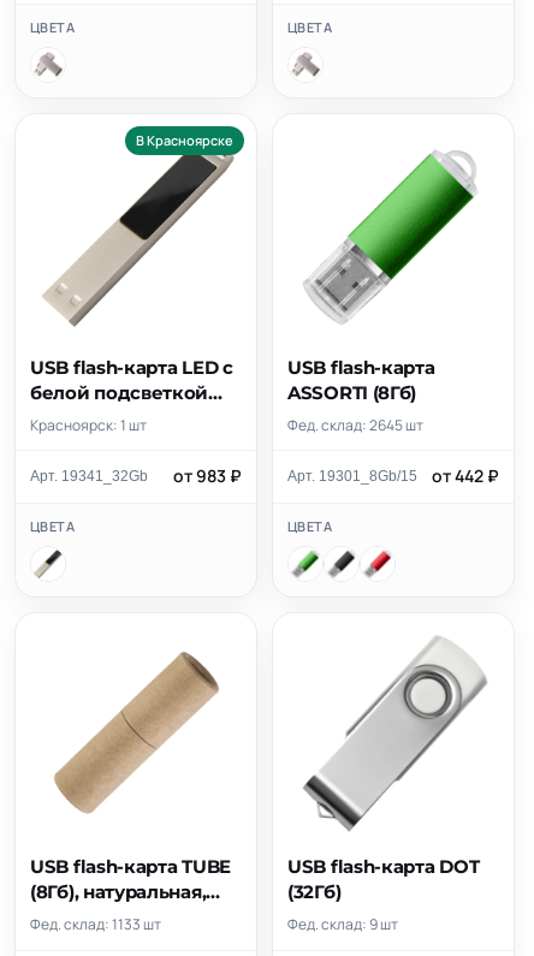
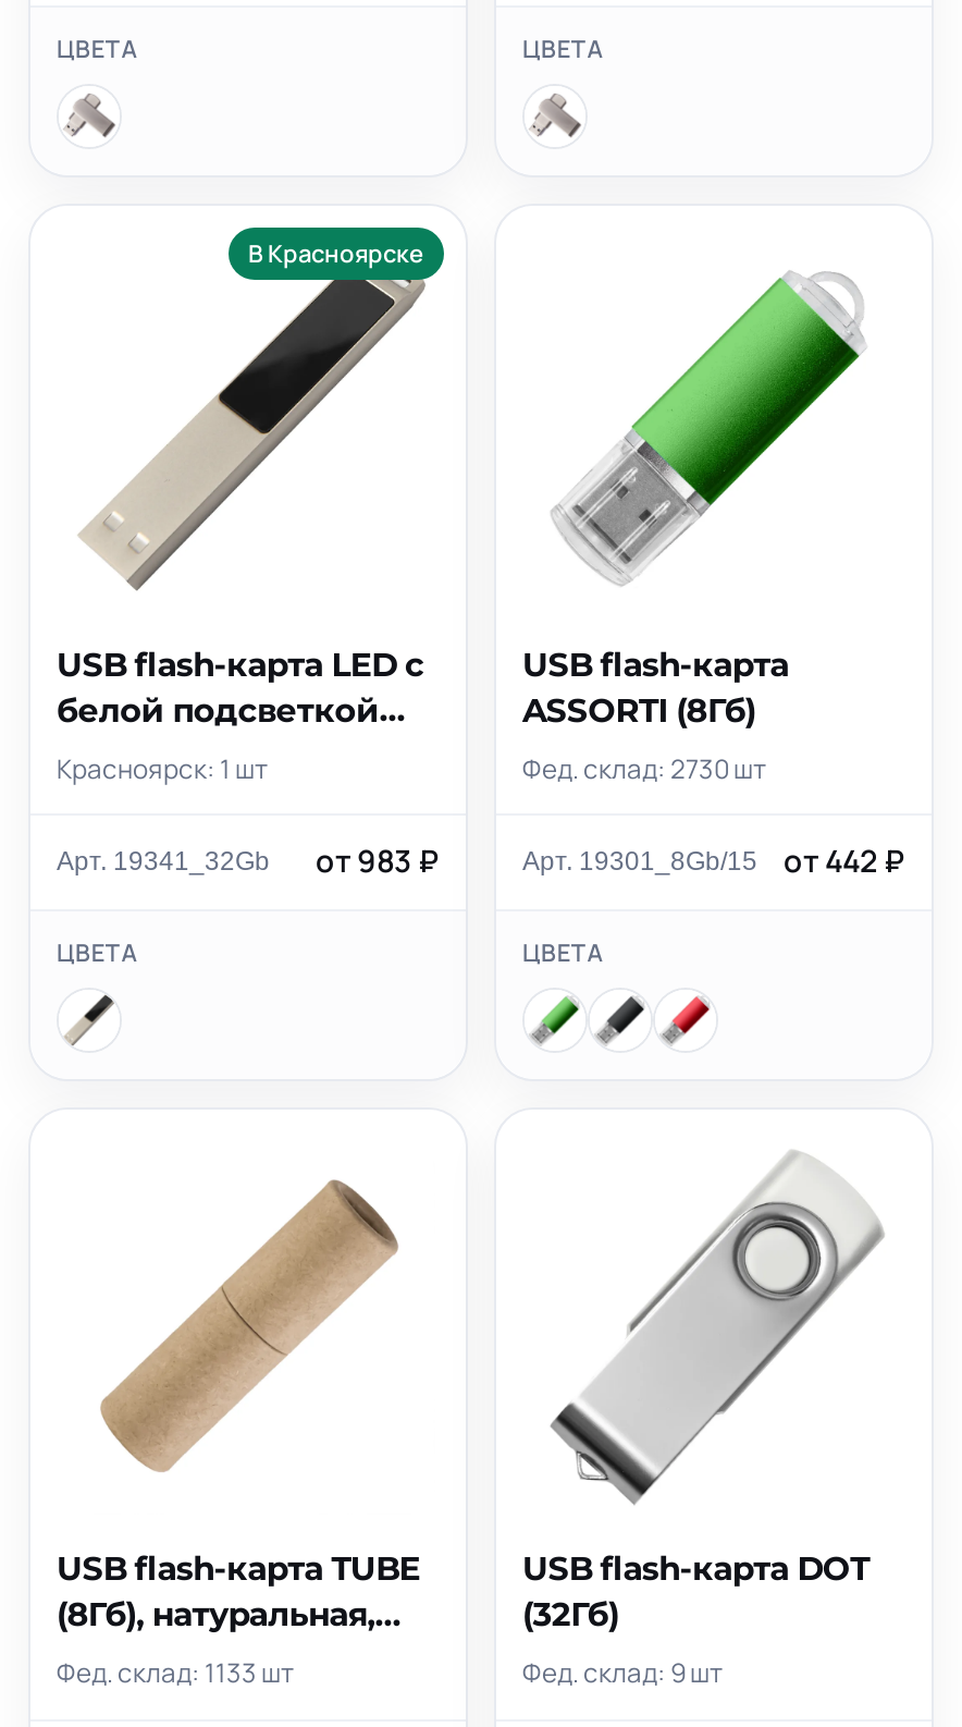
[287,415,423,435] Фед. склад: 2645 шт -> [522,750,766,787] Фед. склад: 2730 шт

